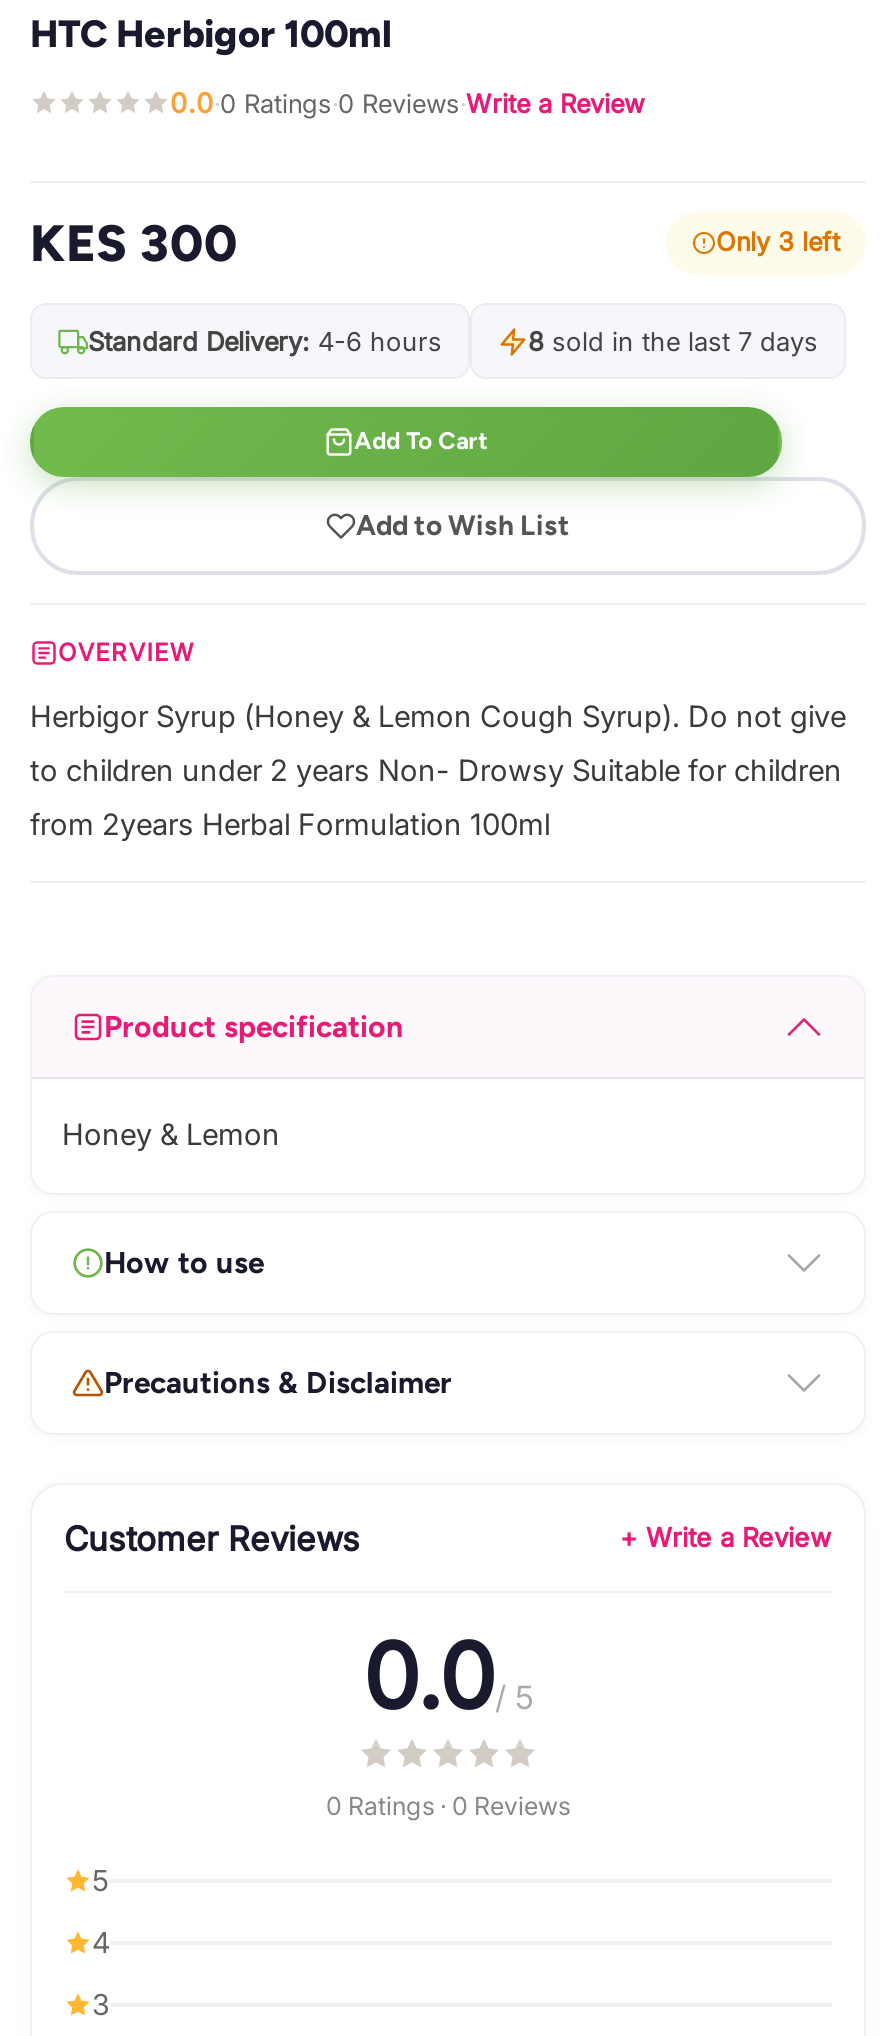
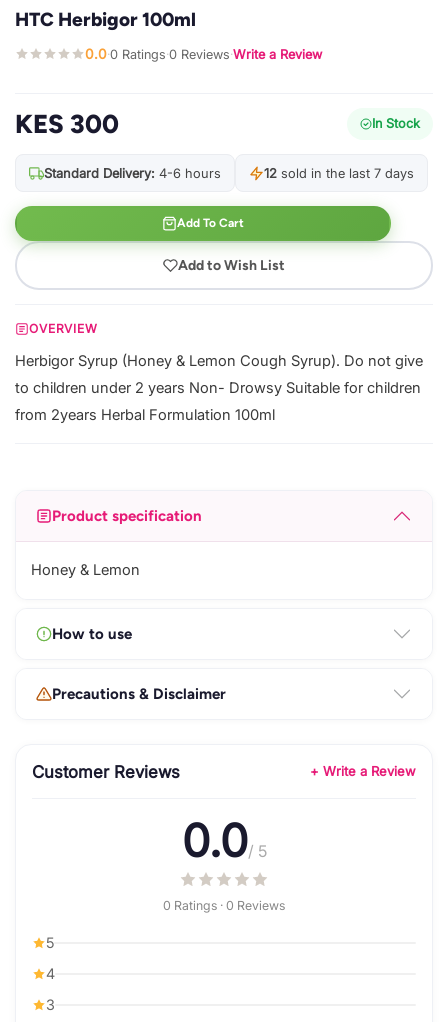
[716,227,840,257] Only 3 left -> [372,116,420,131] In Stock
[528,325,818,357] 8 sold in the last 7 days -> [264,165,414,181] 12 sold in the last 7 days

